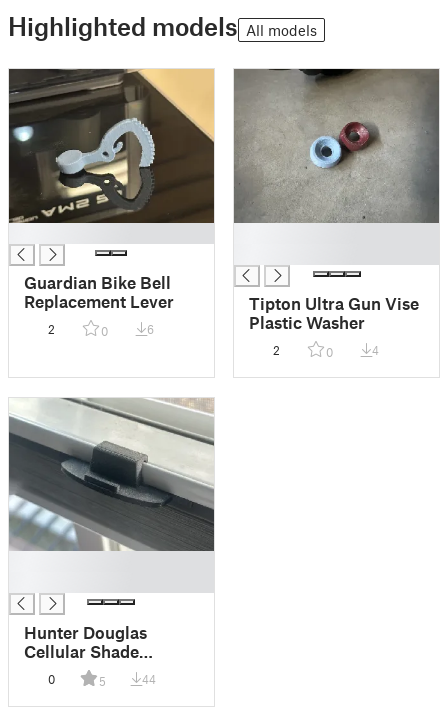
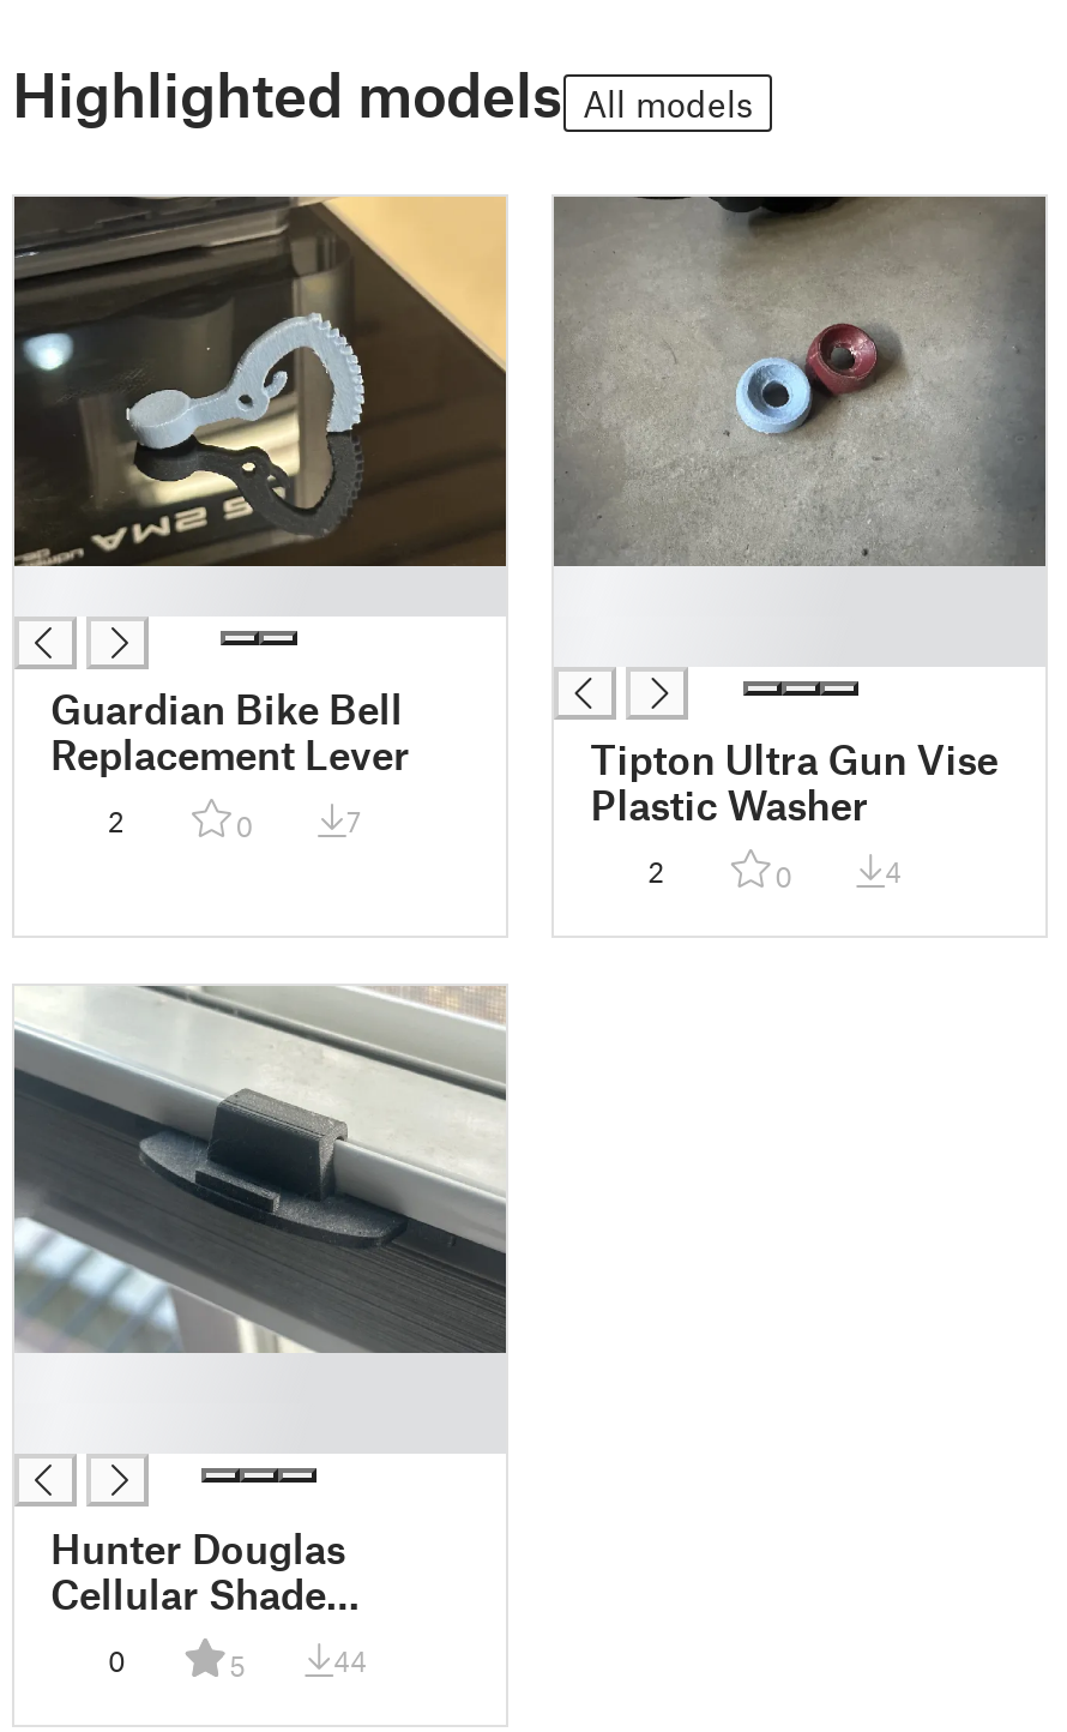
[147,322,154,336] 6 -> [346,804,361,838] 7

